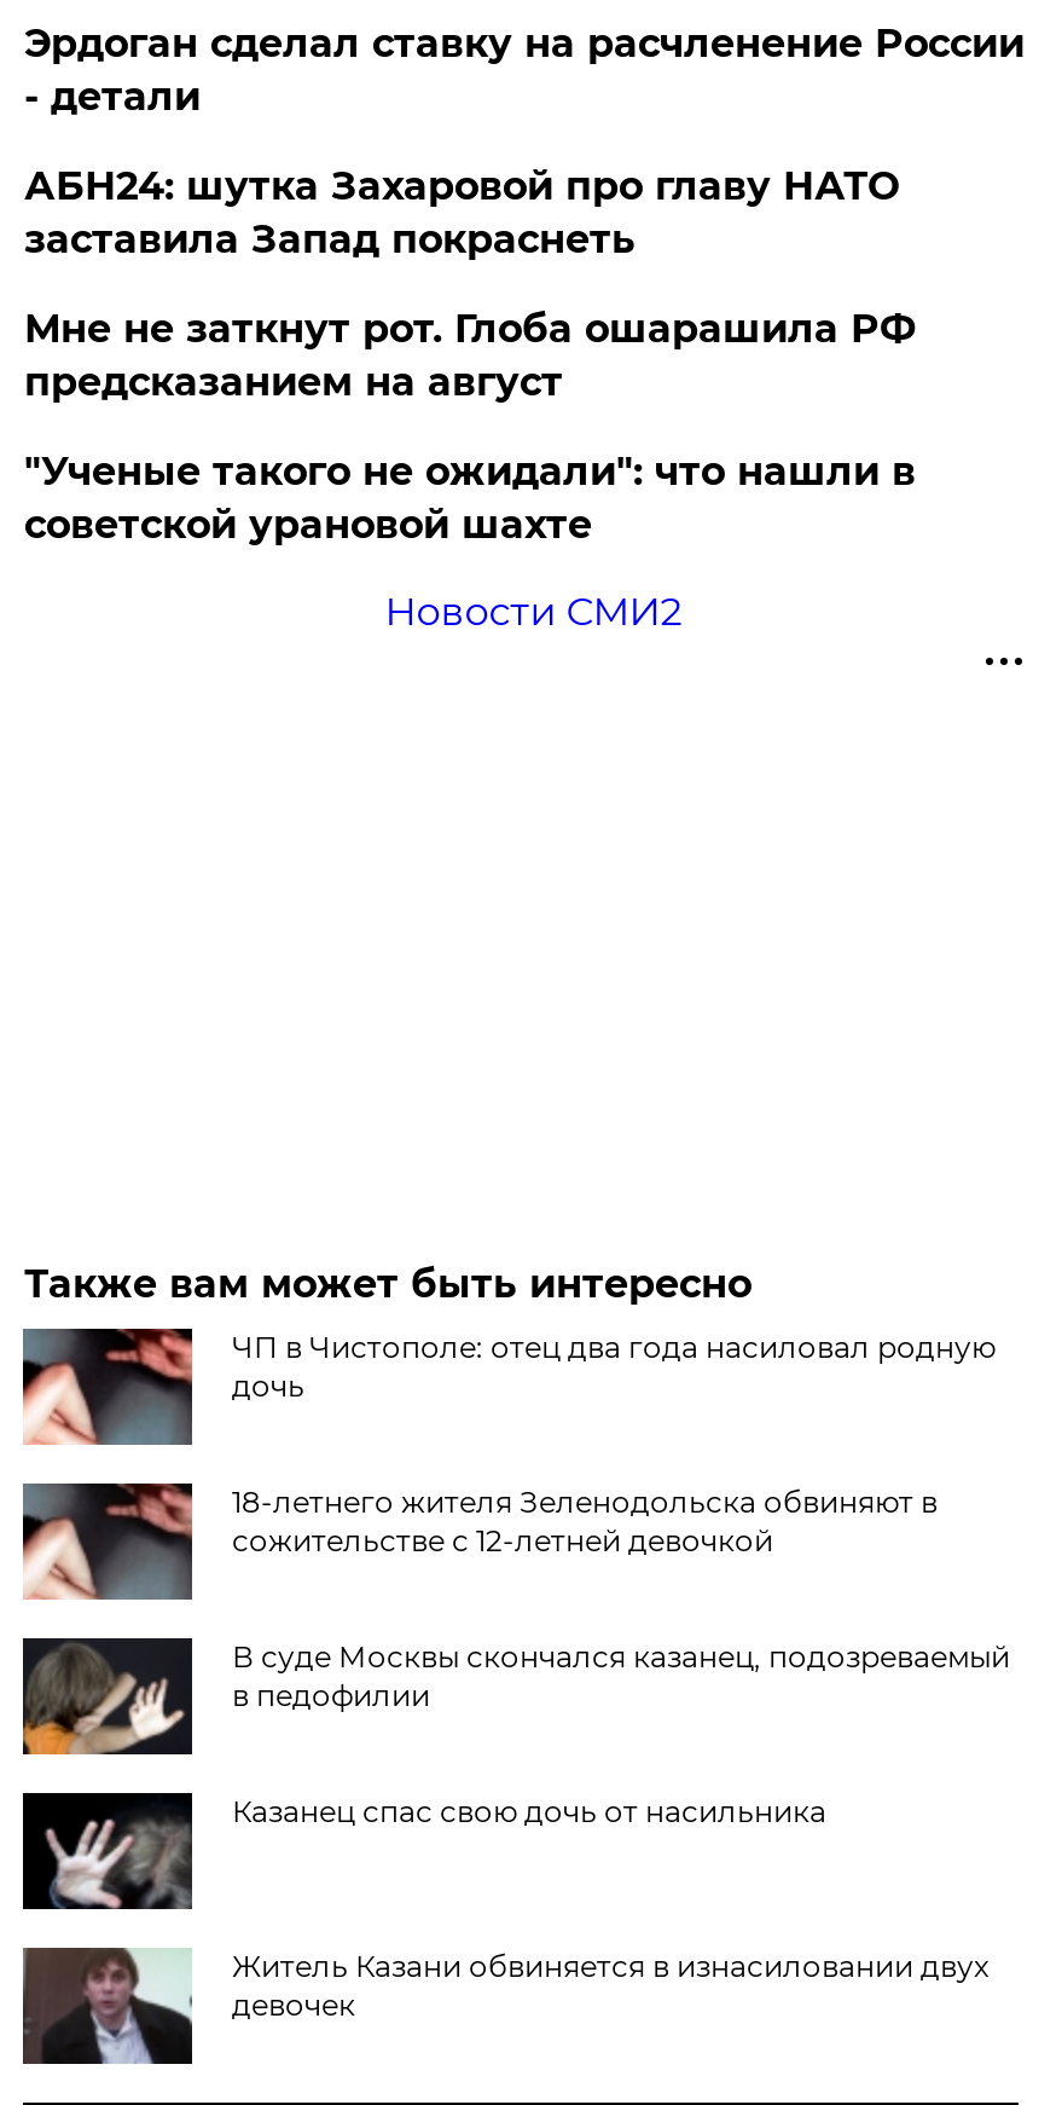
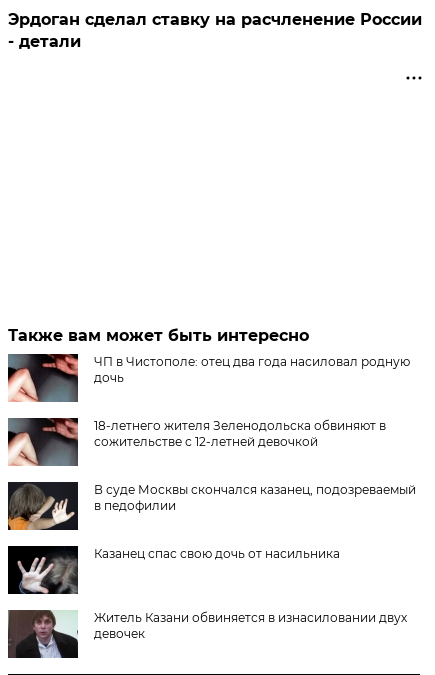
[24,162,916,634] АБН24: шутка Захаровой про главу НАТО | заставила Запад покраснеть | Мне не заткнут рот. Глоба ошарашила РФ | предсказанием на август | "Ученые такого не ожидали": что нашли в | советской урановой шахте | Новости СМИ2 -> none

